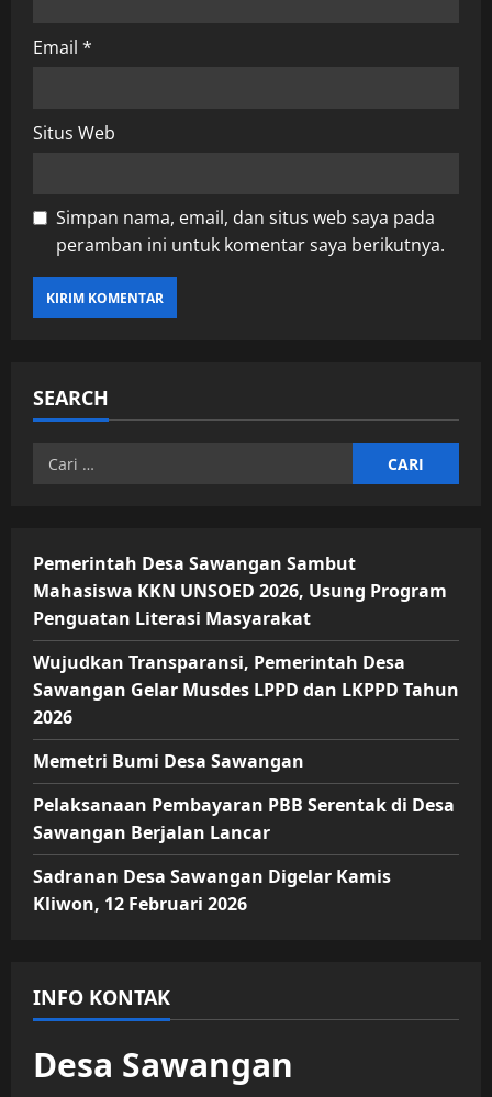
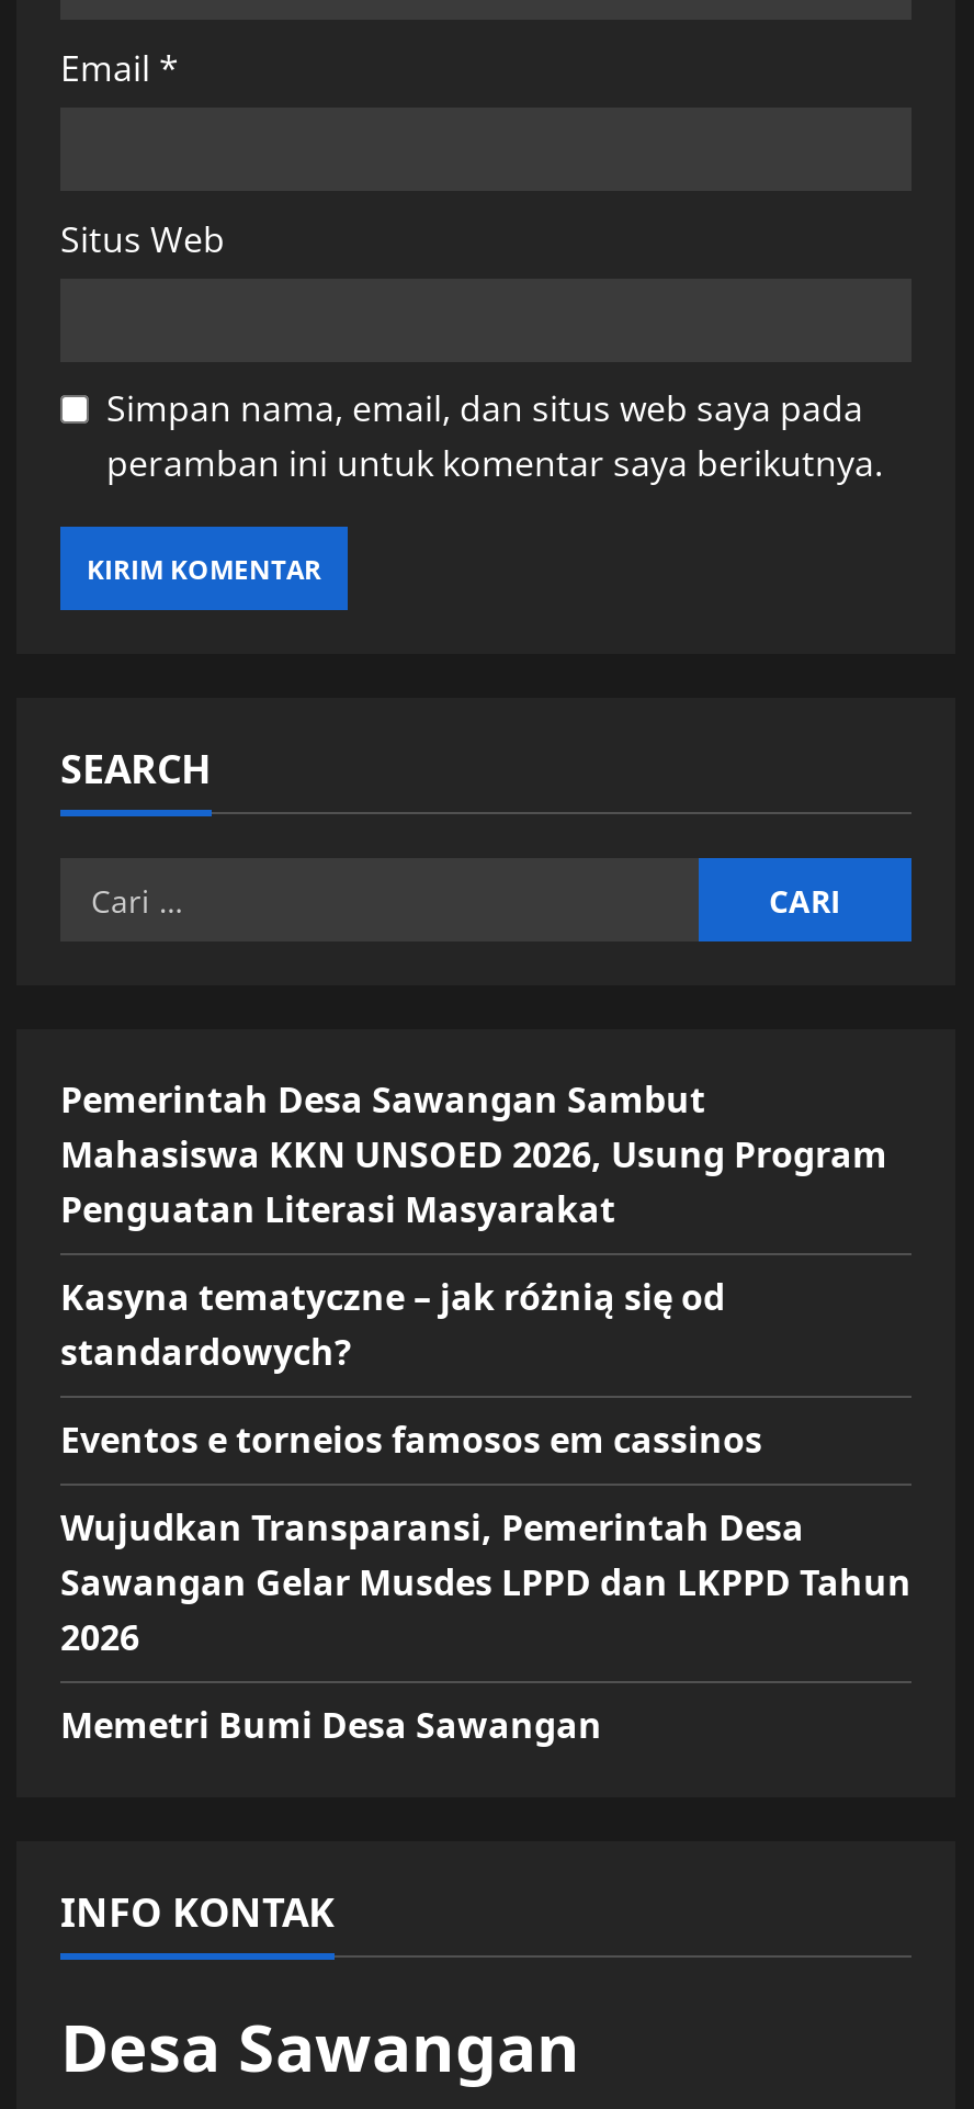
none -> [60,1273,762,1464] Kasyna tematyczne – jak różnią się od | standardowych? | Eventos e torneios famosos em cassinos
moved [33,650,459,773] -> [60,1503,911,1749]: Wujudkan Transparansi, Pemerintah Desa | Sawangan Gelar Musdes LPPD dan LKPPD Tahun | 2026 | Memetri Bumi Desa Sawangan
[33,793,455,916] Pelaksanaan Pembayaran PBB Serentak di Desa | Sawangan Berjalan Lancar | Sadranan Desa Sawangan Digelar Kamis | Kliwon, 12 Februari 2026 -> none

